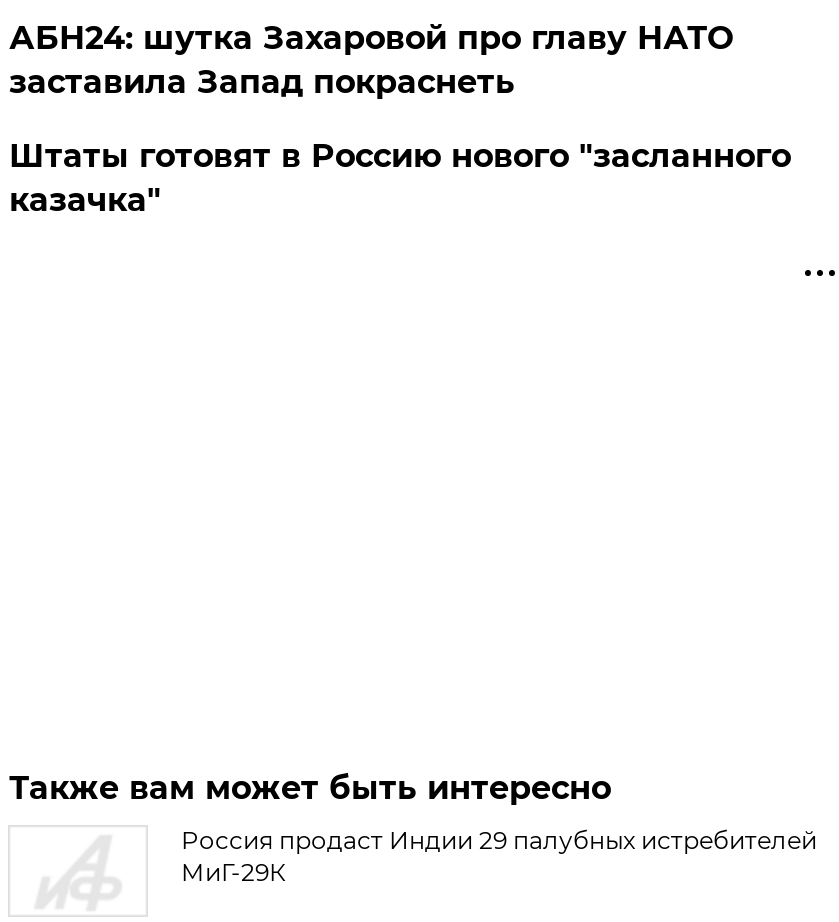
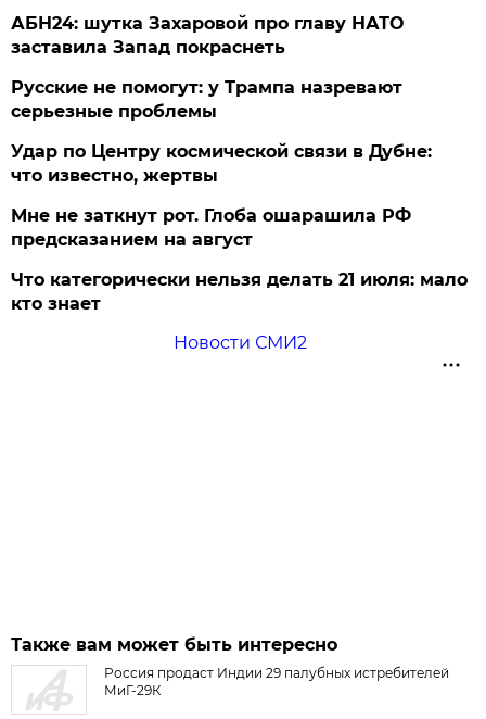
[9,137,791,219] Штаты готовят в Россию нового "засланного | казачка" -> [11,77,468,353] Русские не помогут: у Трампа назревают | серьезные проблемы | Удар по Центру космической связи в Дубне: | что известно, жертвы | Мне не заткнут рот. Глоба ошарашила РФ | предсказанием на август | Что категорически нельзя делать 21 июля: мало | кто знает | Новости СМИ2

